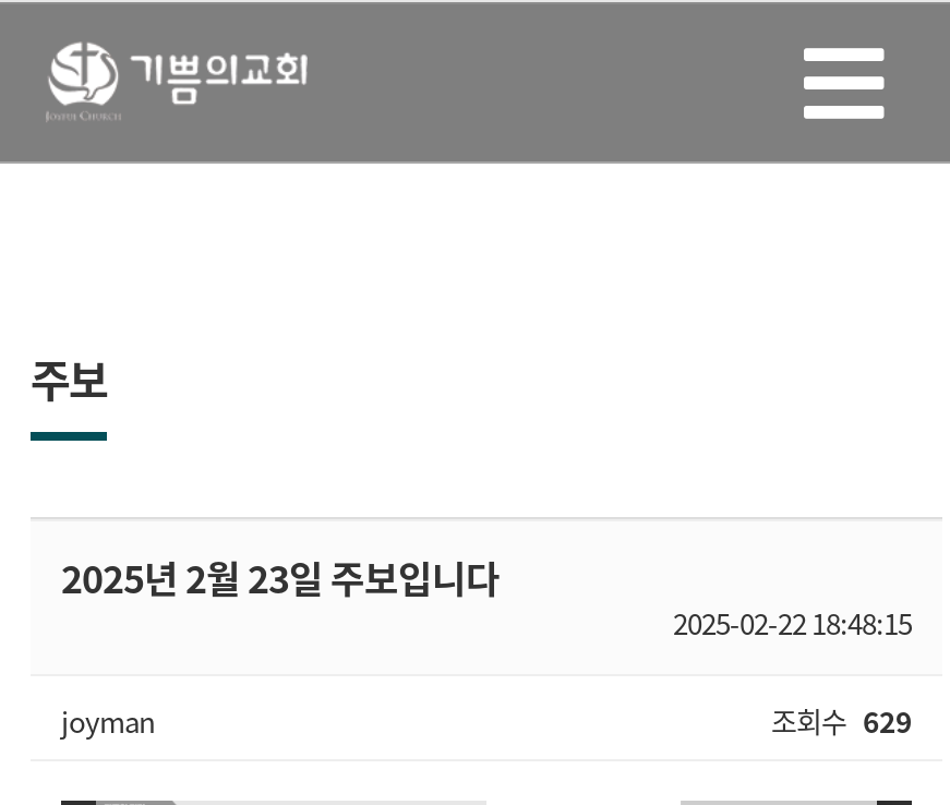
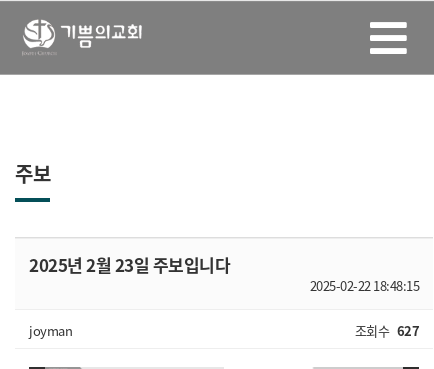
[771,700,912,742] 조회수 629 -> [354,321,419,340] 조회수 627

